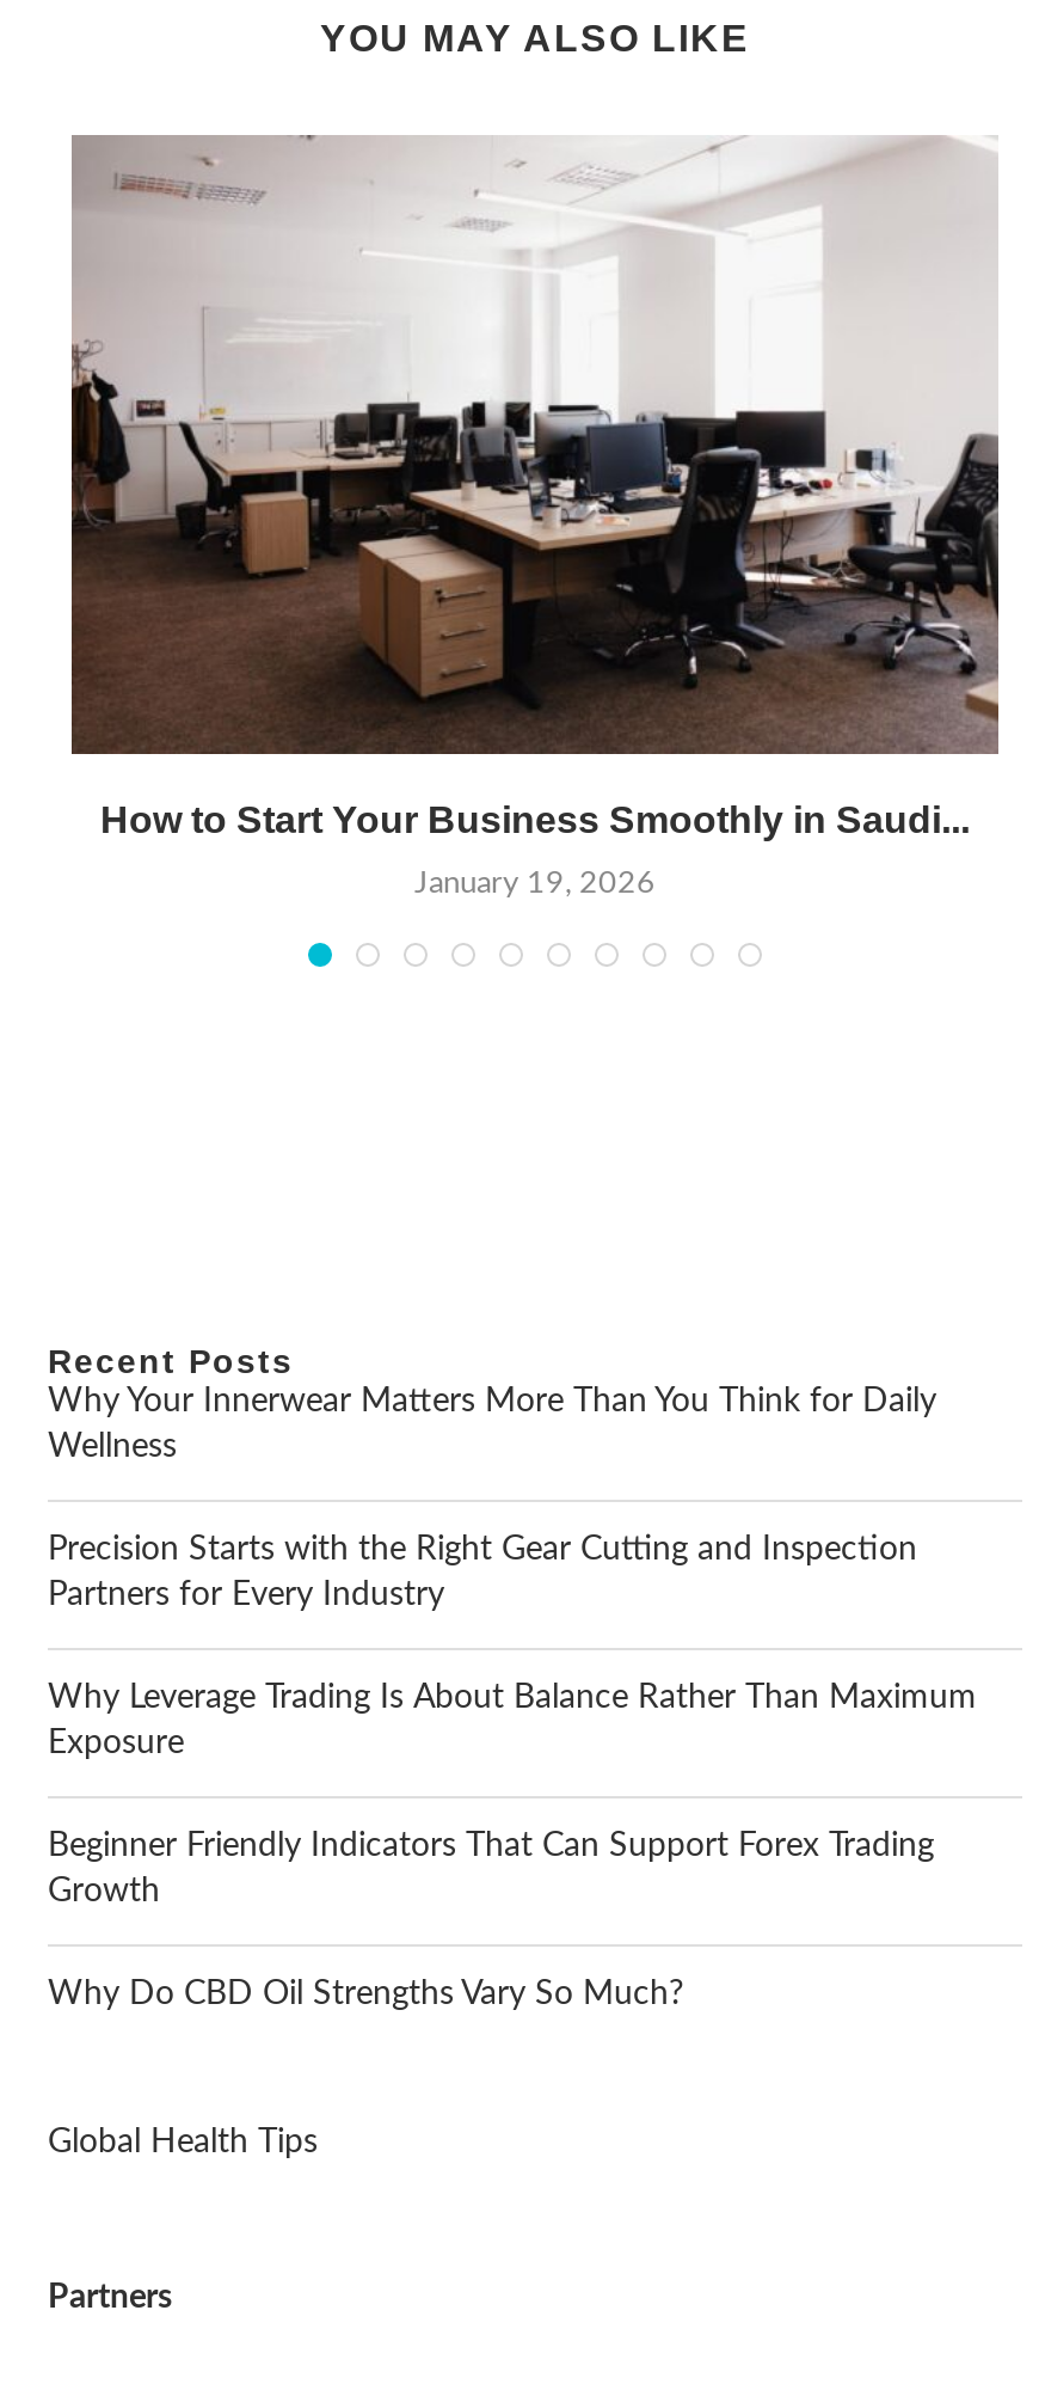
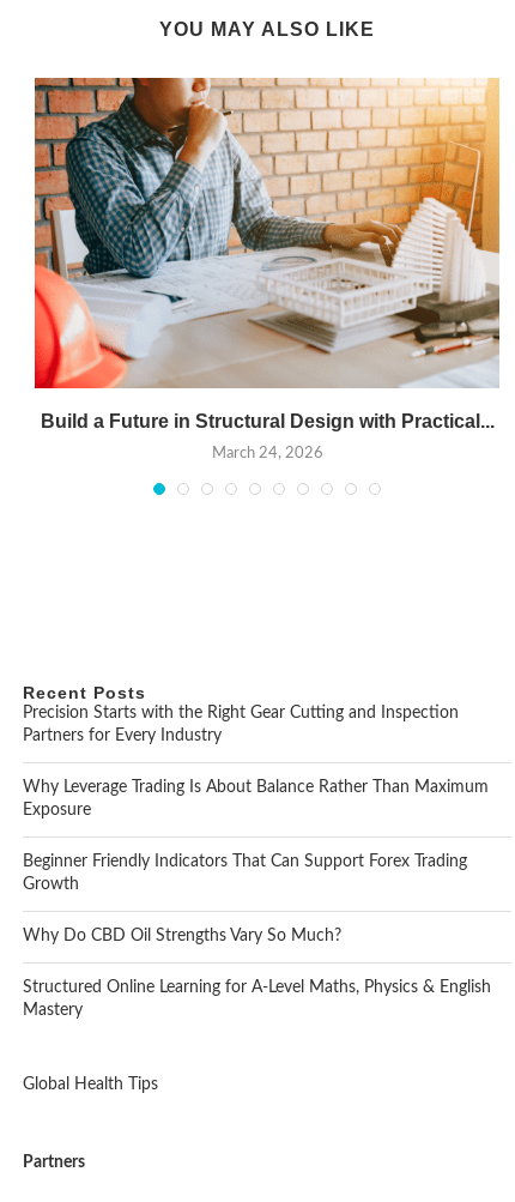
[69,135,1001,839] [image] | How to Start Your Business Smoothly in Saudi... -> [34,77,501,431] [image] | Build a Future in Structural Design with Practical...
[414,868,656,899] January 19, 2026 -> [211,445,323,461] March 24, 2026
[48,1384,936,1463] Why Your Innerwear Matters More Than You Think for Daily | Wellness -> none
moved [48,1532,977,2010] -> [23,704,489,944]: Precision Starts with the Right Gear Cutting and Inspection | Partners for Every Industry | Why Leverage Trading Is About Balance Rather Than Maximum | Exposure | Beginner Friendly Indicators That Can Support Forex Trading | Growth | Why Do CBD Oil Strengths Vary So Much?
none -> [23,979,491,1018] Structured Online Learning for A-Level Maths, Physics & English | Mastery

